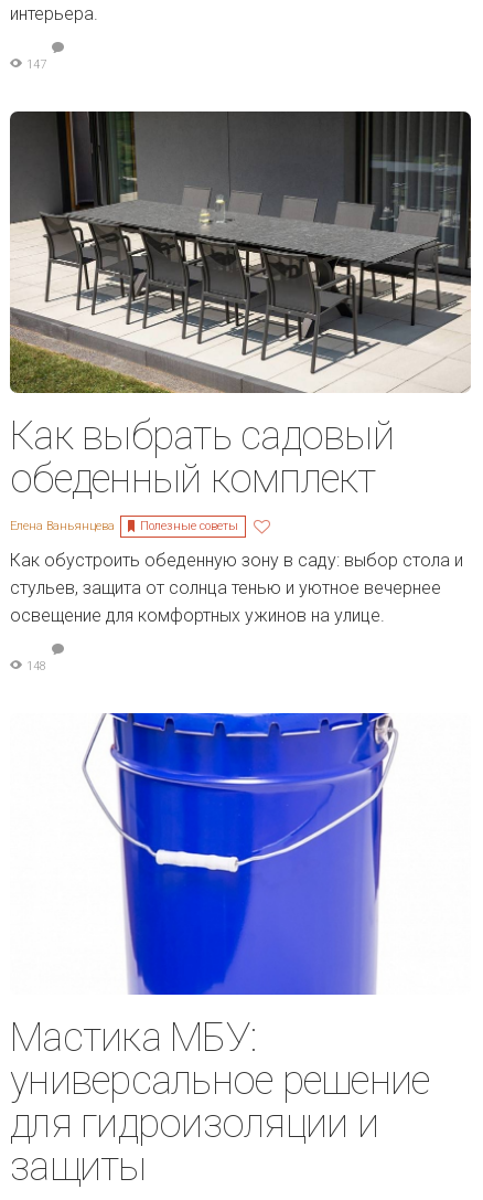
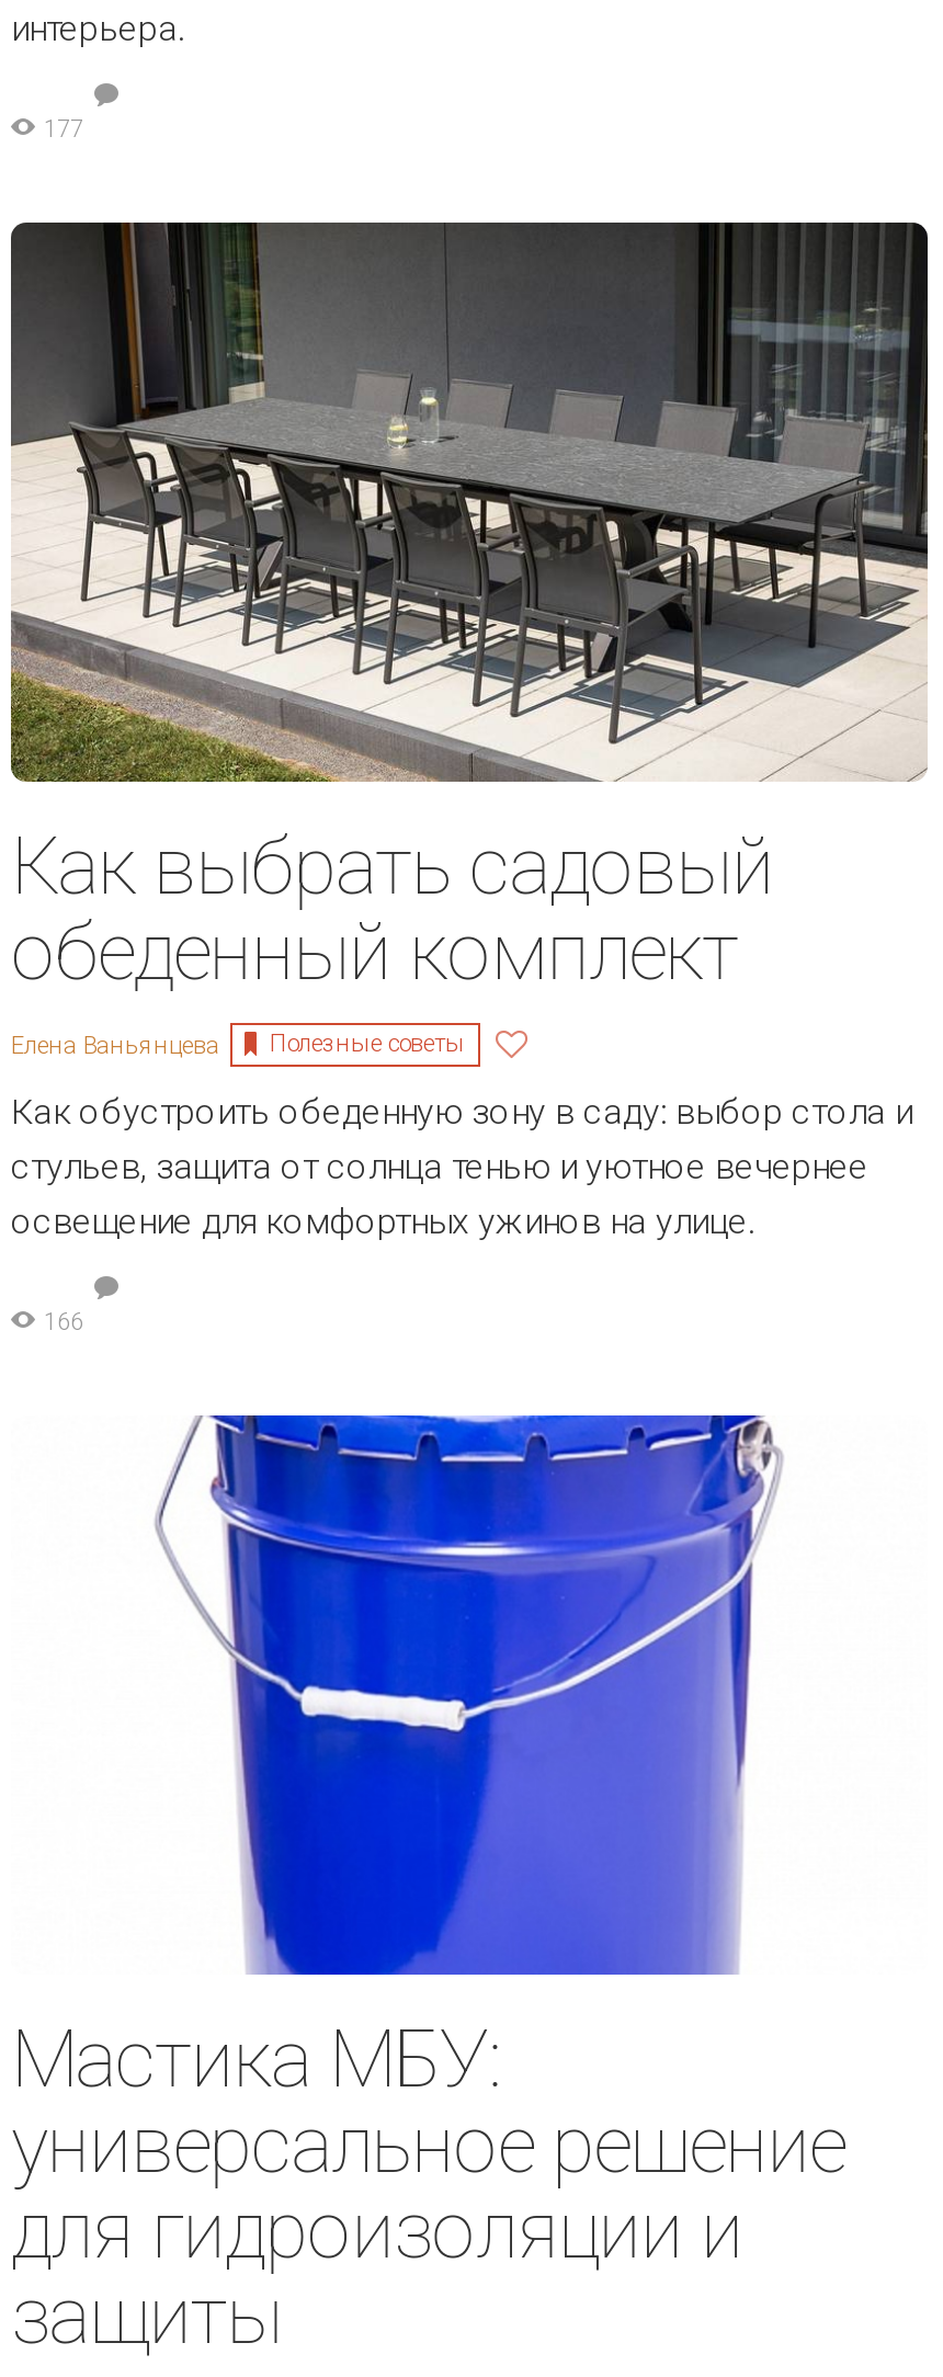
[26,58,46,72] 147 -> [44,115,83,143] 177
[26,659,46,673] 148 -> [44,1309,83,1337] 166

